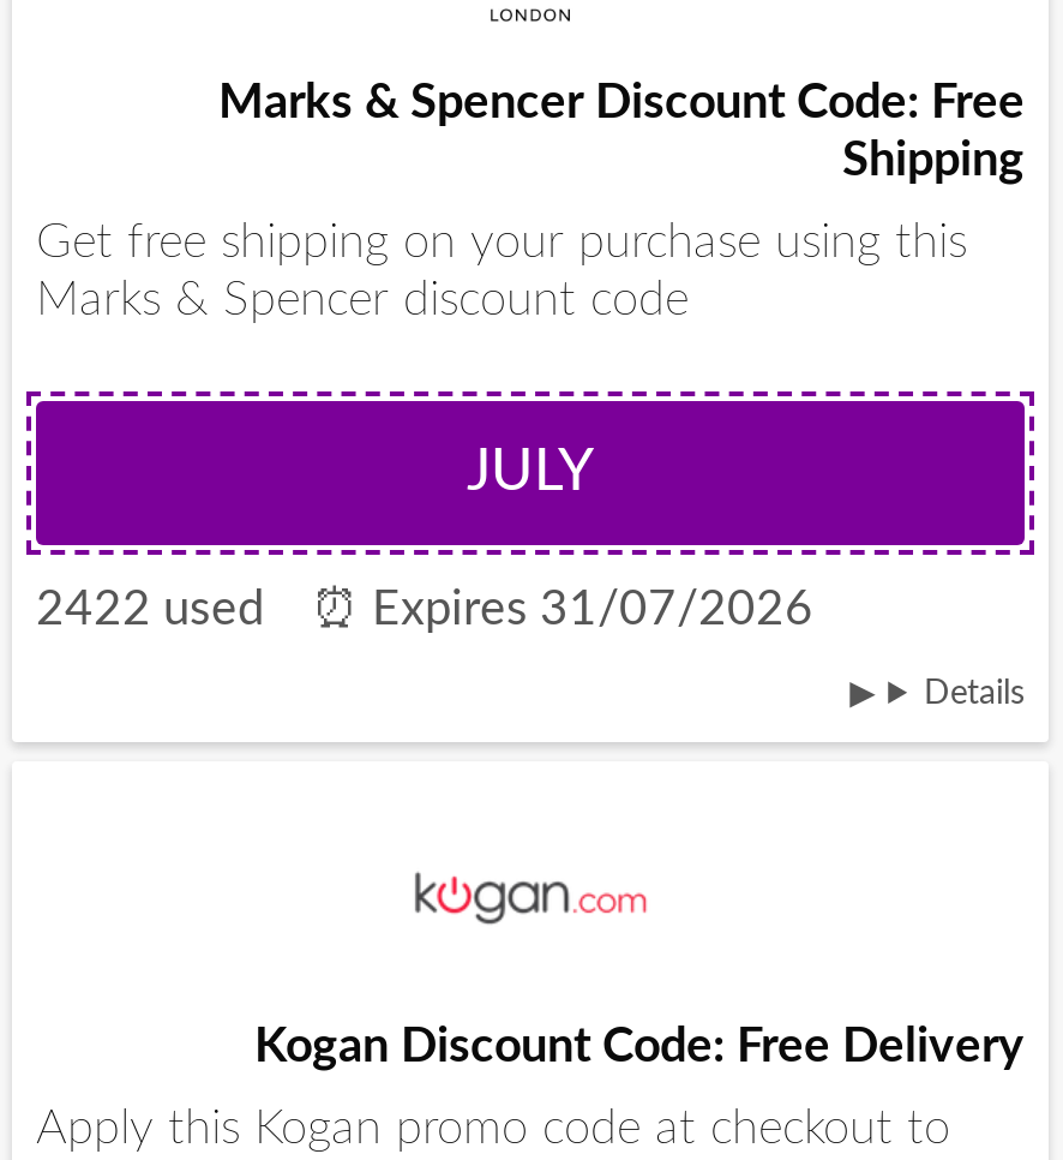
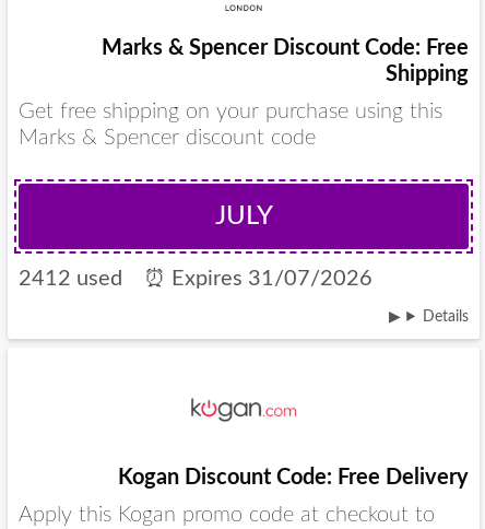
[36,586,264,634] 2422 used -> [19,268,122,290] 2412 used

